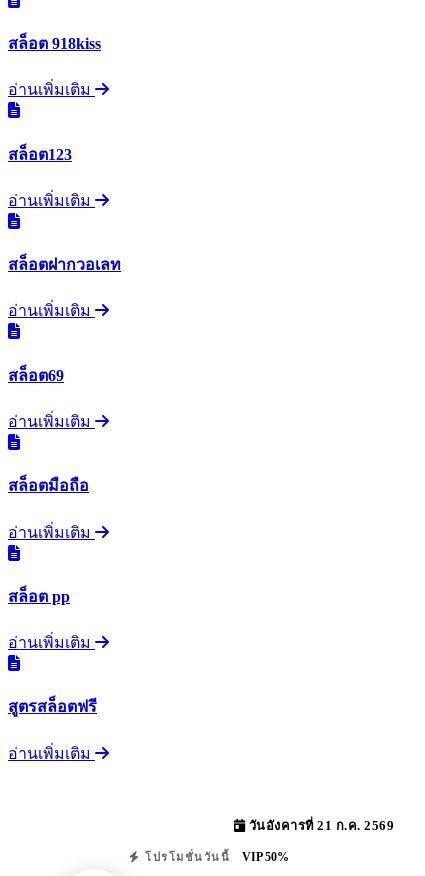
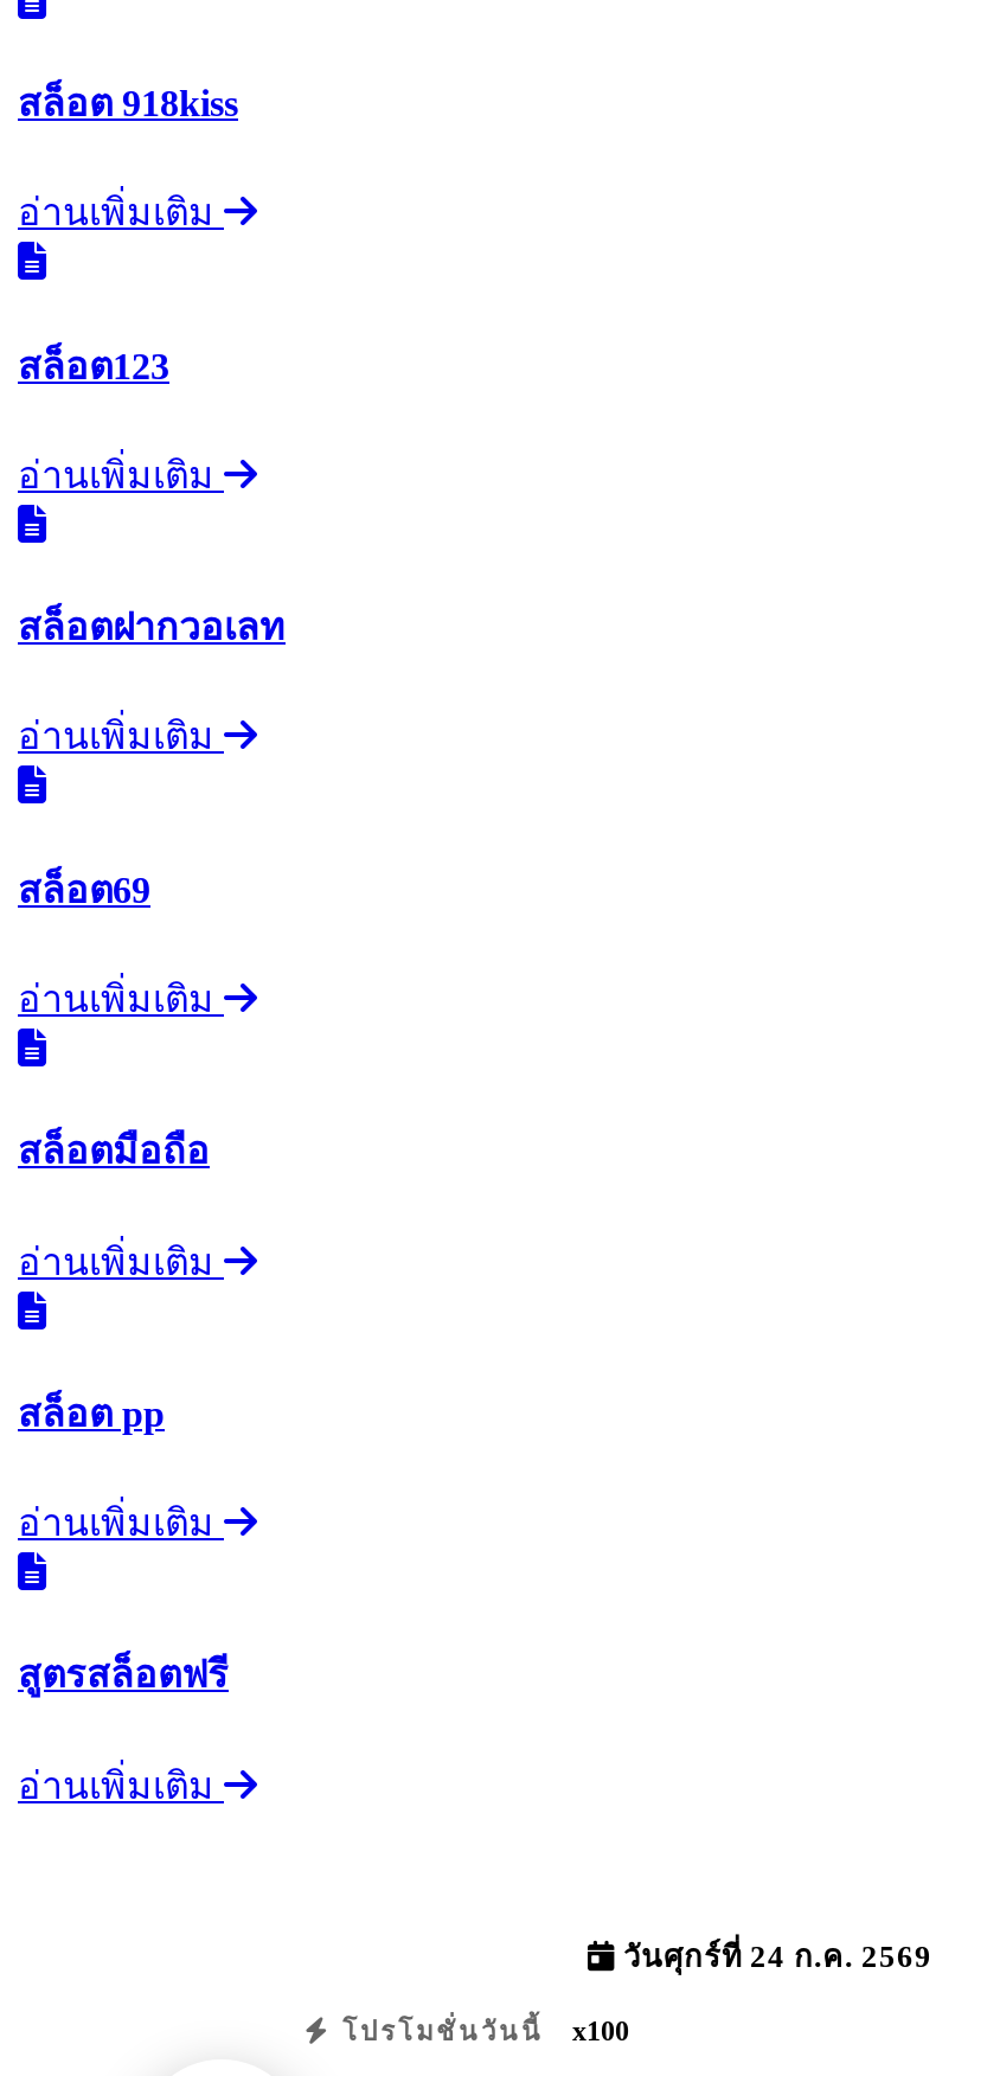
[245,819,394,833] วันอังคารที่ 21 ก.ค. 2569 -> [615,1940,932,1973] วันศุกร์ที่ 24 ก.ค. 2569
[140,850,289,864] โปรโมชั่นวันนี้ VIP 50% -> [332,2013,629,2047] โปรโมชั่นวันนี้ x100

